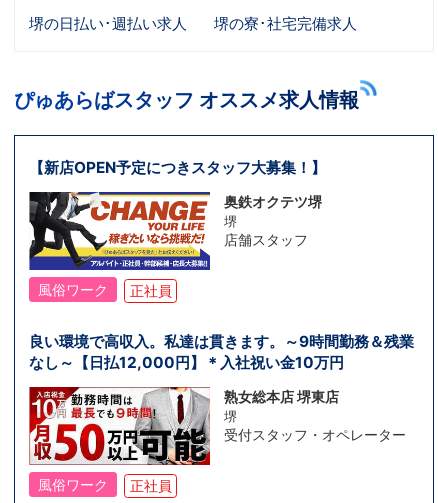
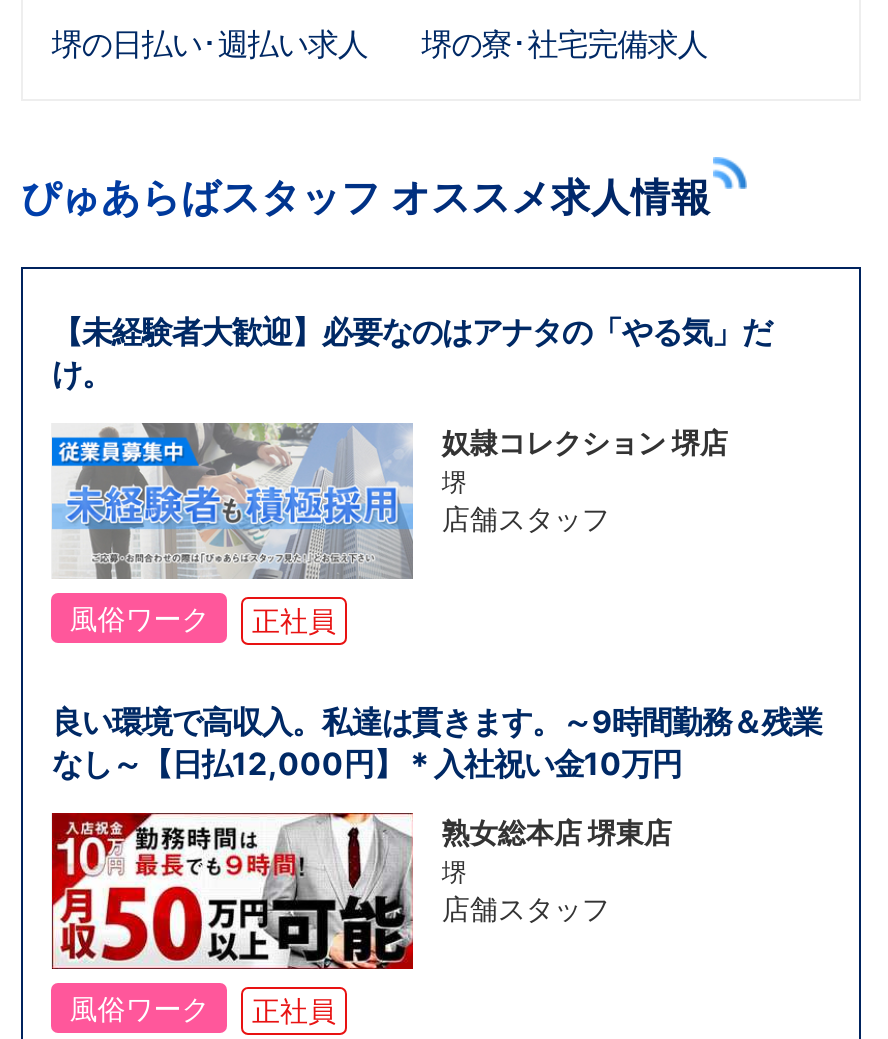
[29,158,326,177] 【新店OPEN予定につきスタッフ大募集！】 -> [52,313,772,393] 【未経験者大歓迎】必要なのはアナタの「やる気」だ | け。
[28,191,322,271] [image] | 奥鉄オクテツ堺 -> [49,421,728,581] [image] | 奴隷コレクション 堺店
[224,426,406,443] 受付スタッフ・オペレーター -> [442,891,610,925] 店舗スタッフ

